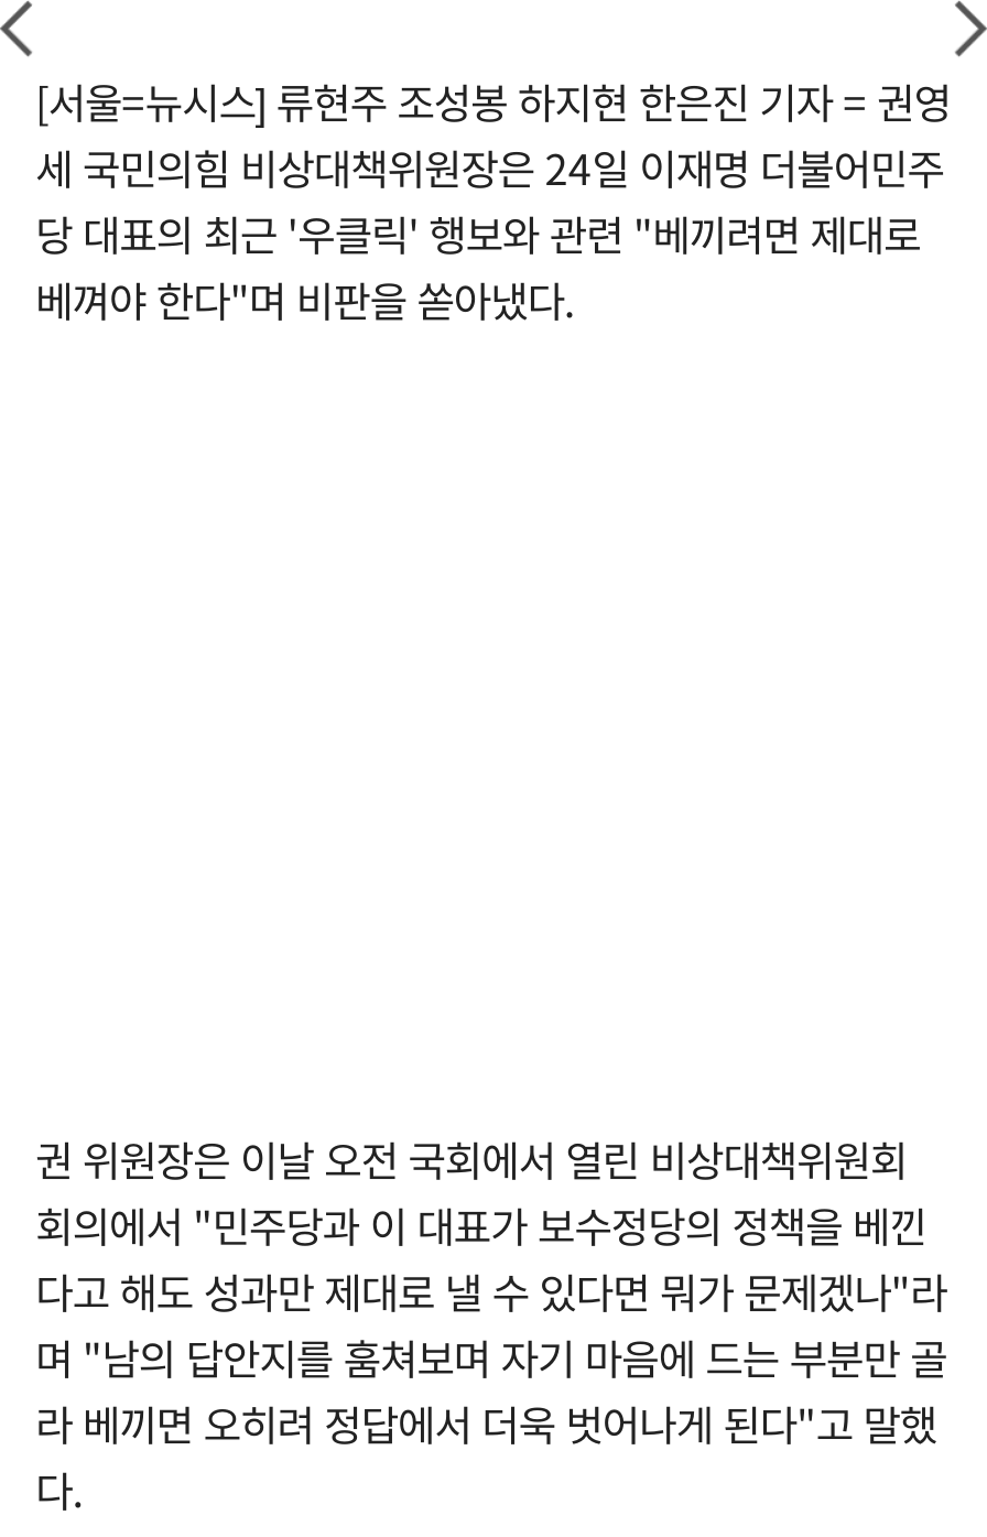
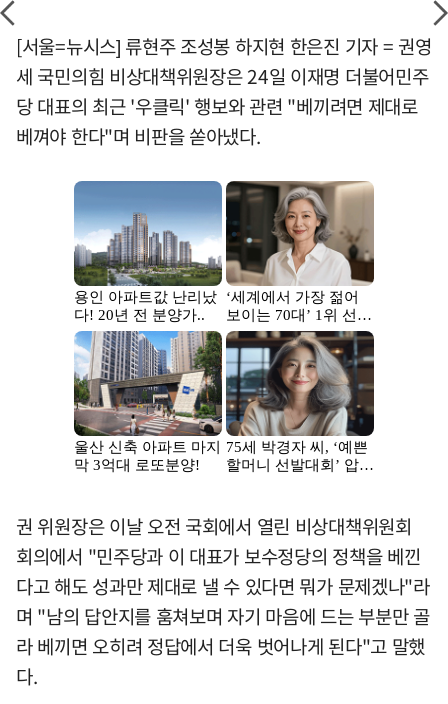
none -> [73,180,375,323] [image]
none -> [73,330,375,473] [image]

